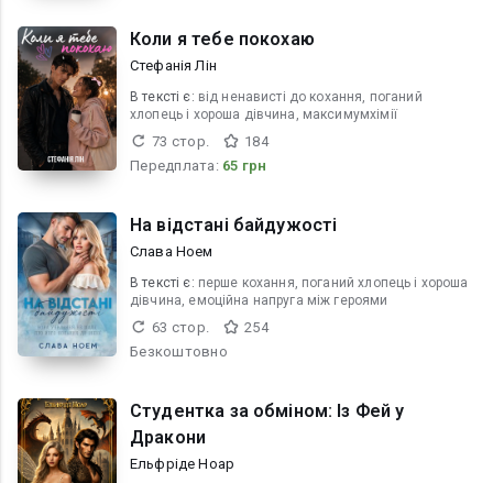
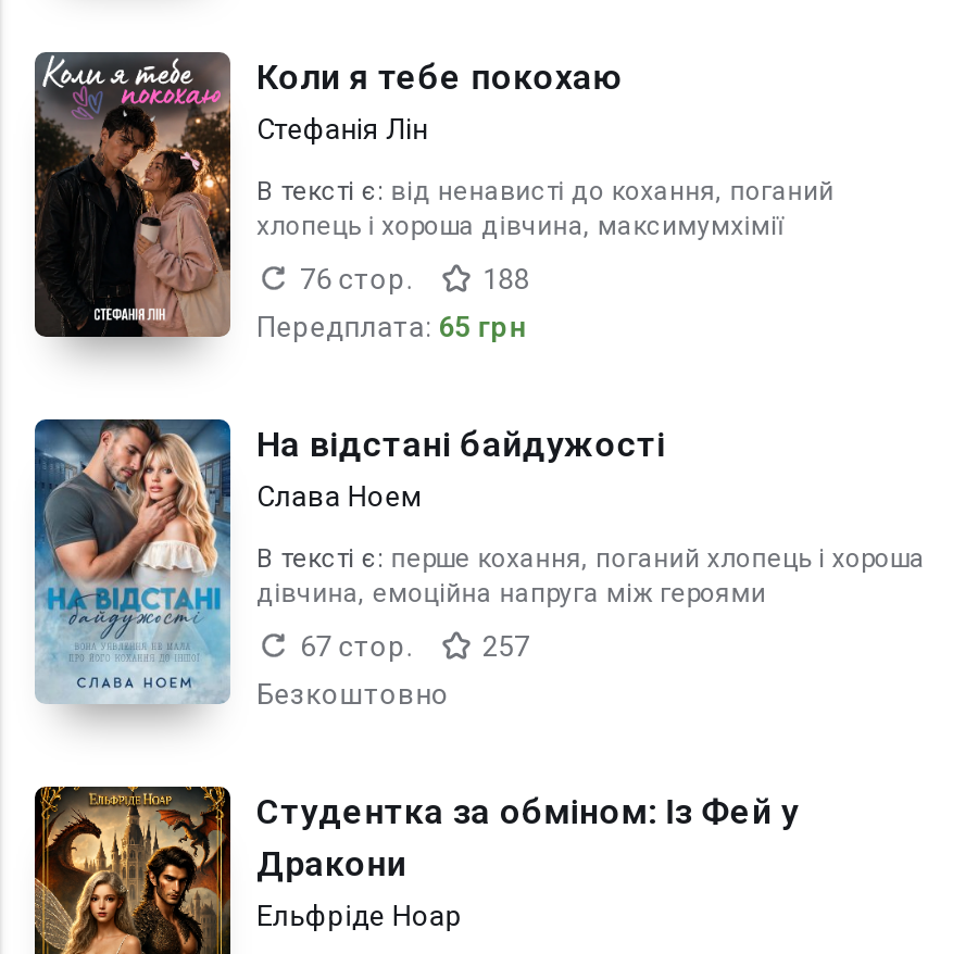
[152,133,209,150] 73 стор. -> [300,263,413,296] 76 стор.
[244,133,268,150] 184 -> [482,263,530,296] 188
[152,319,209,336] 63 стор. -> [300,630,413,663] 67 стор.
[244,319,268,336] 254 -> [482,630,530,663] 257

